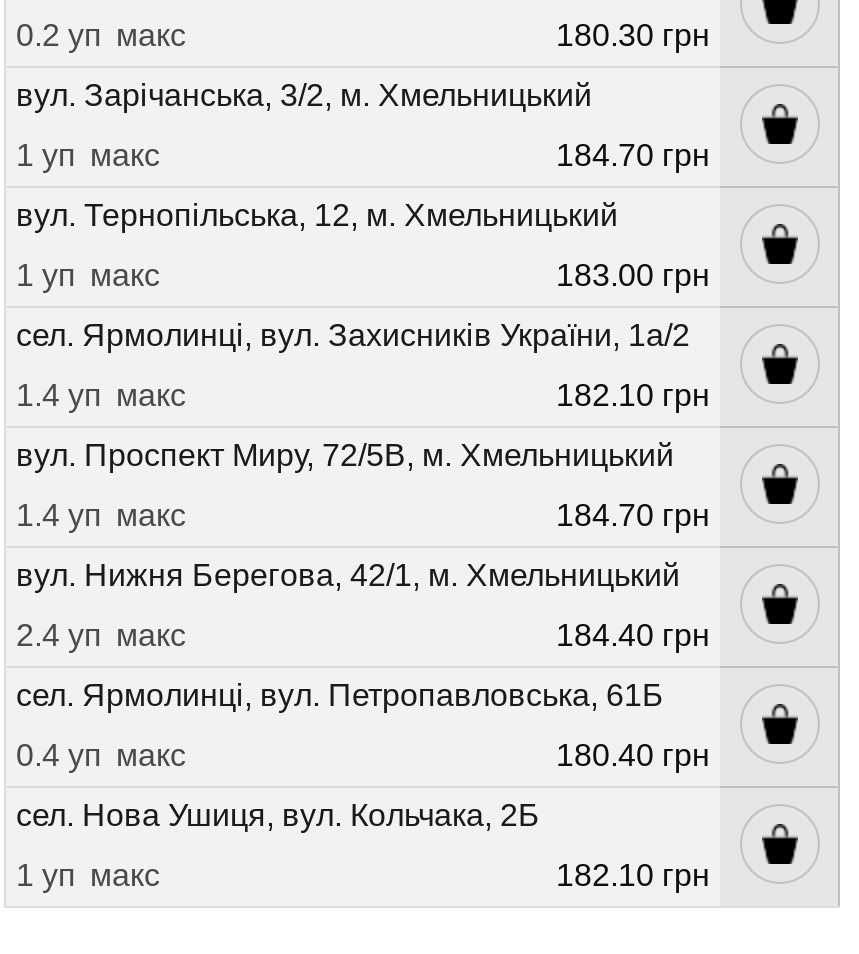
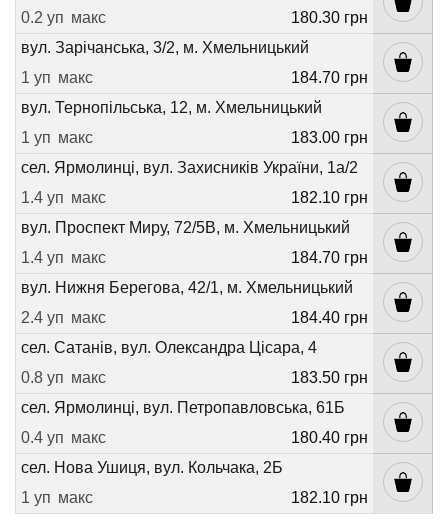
none -> [21,339,368,386] сел. Сатанів, вул. Олександра Цісара, 4 | 0.8 уп макс | 183.50 грн

